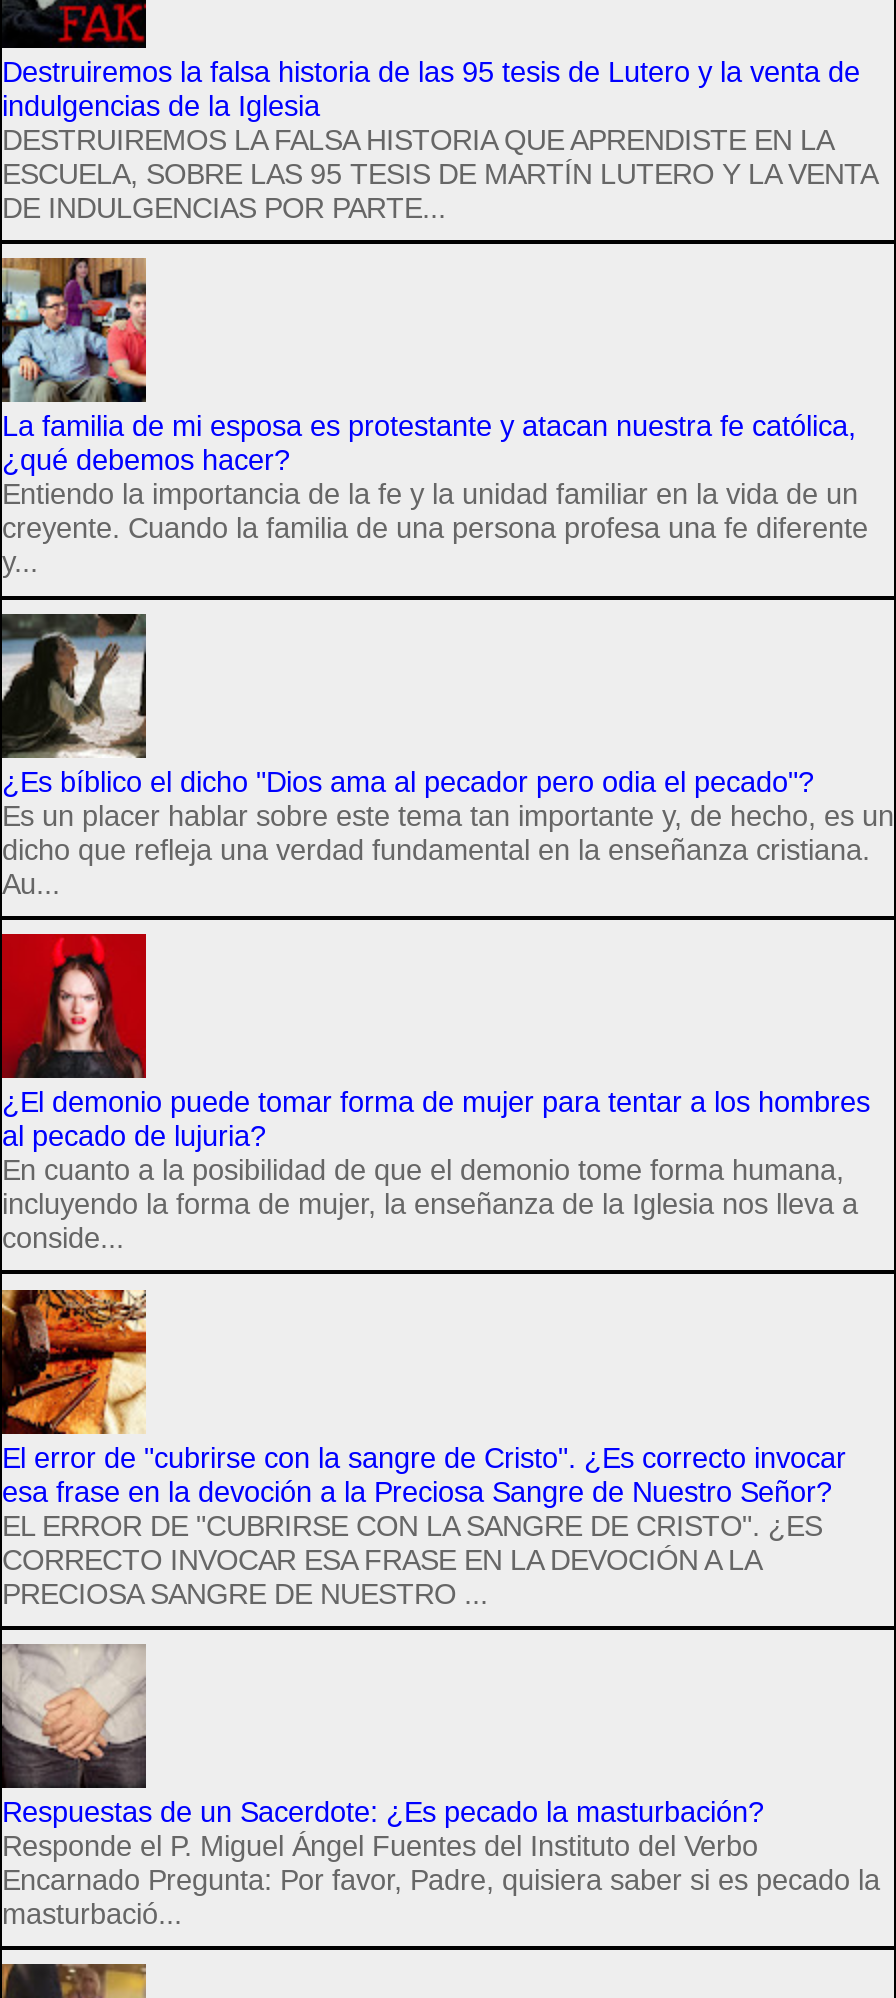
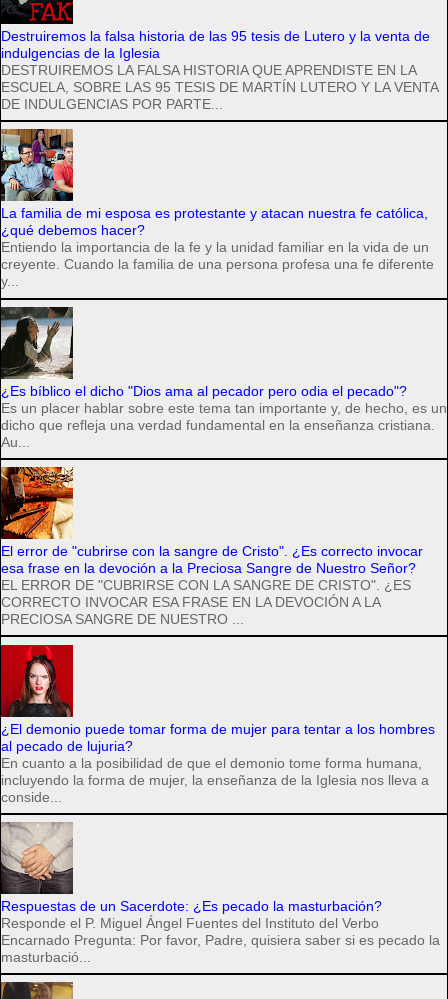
moved [2,932,870,1254] -> [1,644,435,805]: [image] | ¿El demonio puede tomar forma de mujer para tentar a los hombres | al pecado de lujuria? | En cuanto a la posibilidad de que el demonio tome forma humana, | incluyendo la forma de mujer, la enseñanza de la Iglesia nos lleva a | conside...
moved [0,1280,846,1609] -> [0,463,423,627]: [image] | El error de "cubrirse con la sangre de Cristo". ¿Es correcto invocar | esa frase en la devoción a la Preciosa Sangre de Nuestro Señor? | EL ERROR DE "CUBRIRSE CON LA SANGRE DE CRISTO". ¿ES | CORRECTO INVOCAR ESA FRASE EN LA DEVOCIÓN A LA | PRECIOSA SANGRE DE NUESTRO ...

